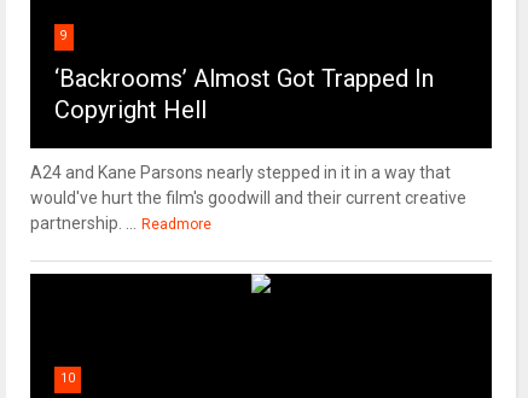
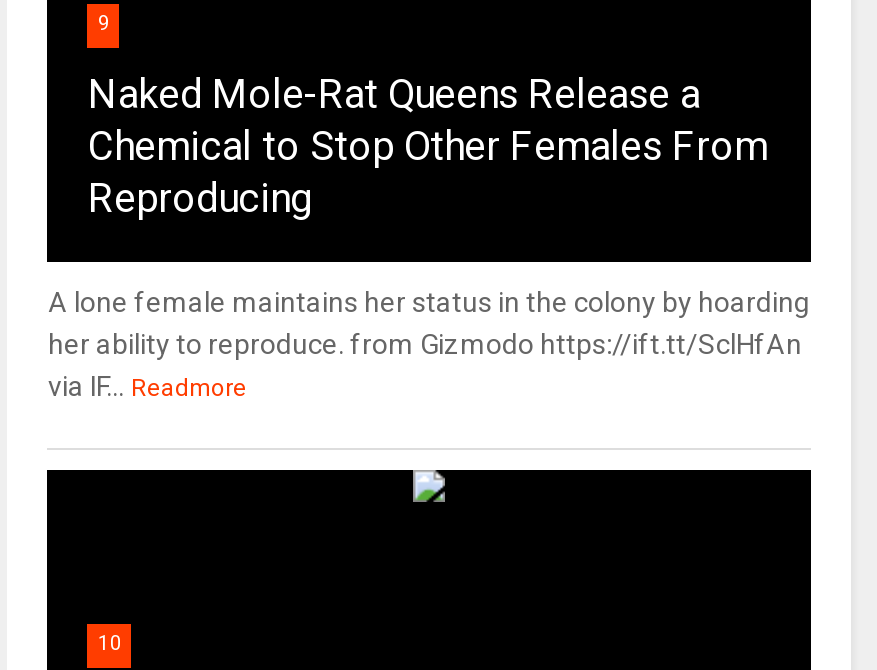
[55,64,434,124] ‘Backrooms’ Almost Got Trapped In | Copyright Hell -> [88,70,768,222] Naked Mole-Rat Queens Release a | Chemical to Stop Other Females From | Reproducing
[31,163,467,233] A24 and Kane Parsons nearly stepped in it in a way that | would've hurt the film's goodwill and their current creative | partnership. ... Readmore -> [48,286,810,402] A lone female maintains her status in the colony by hoarding | her ability to reproduce. from Gizmodo https://ift.tt/SclHfAn | via IF... Readmore

